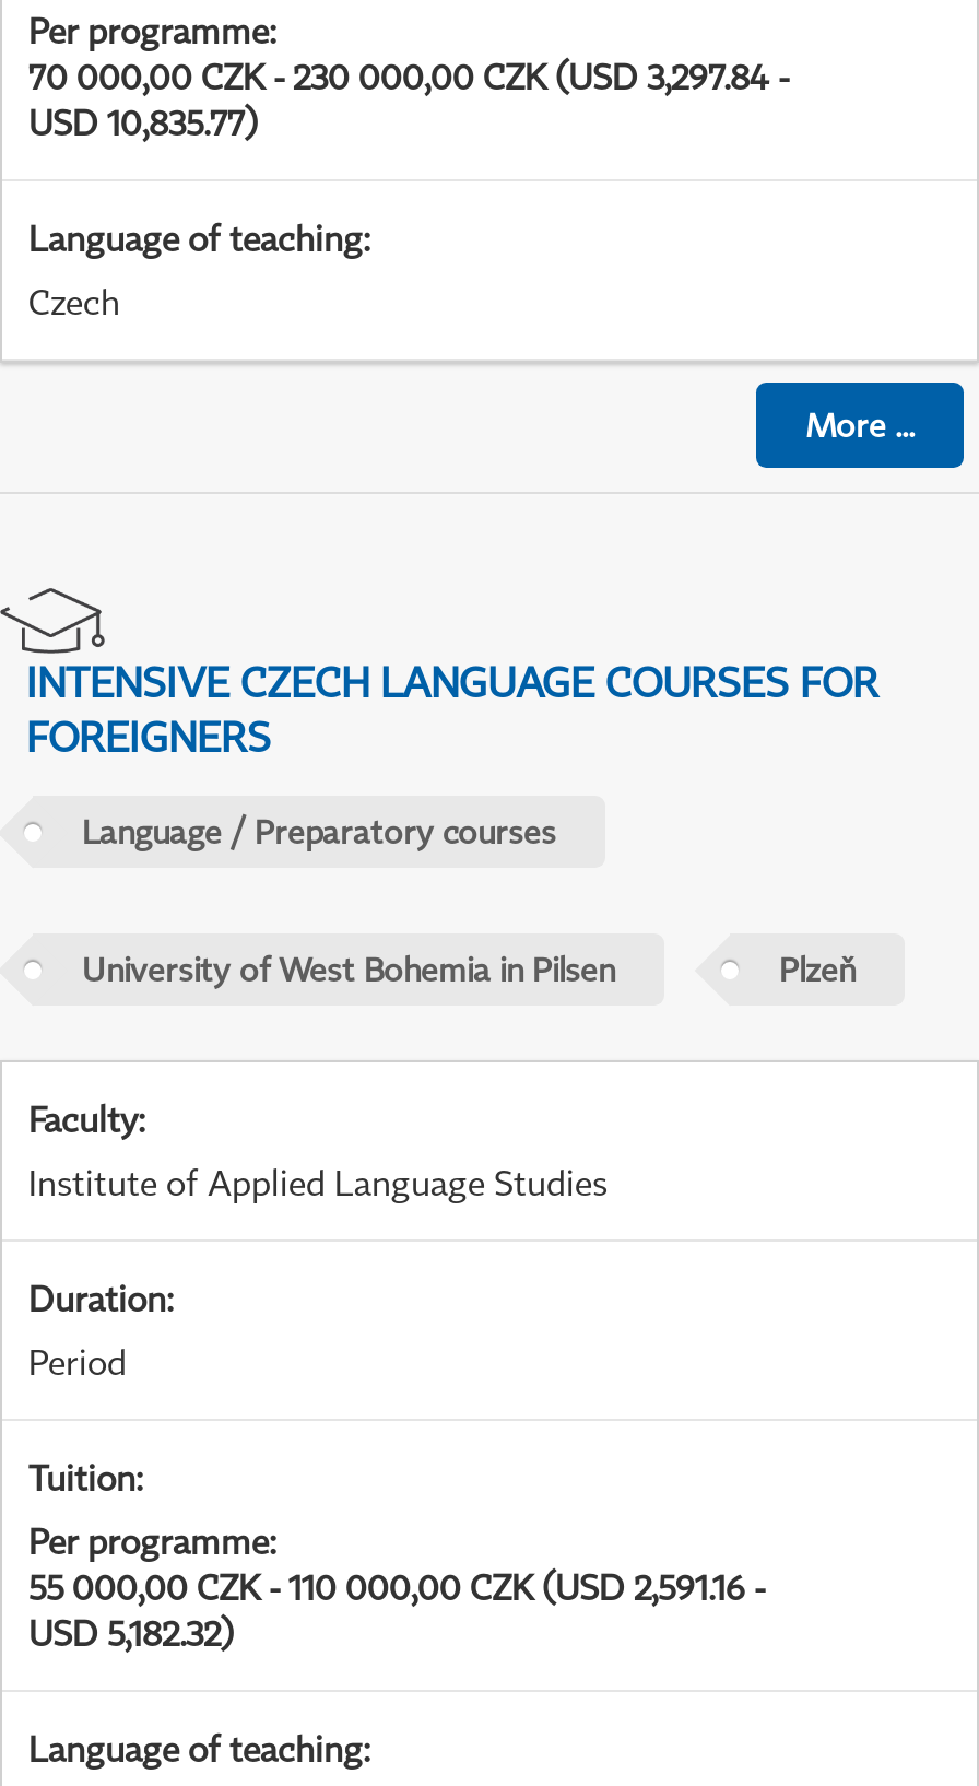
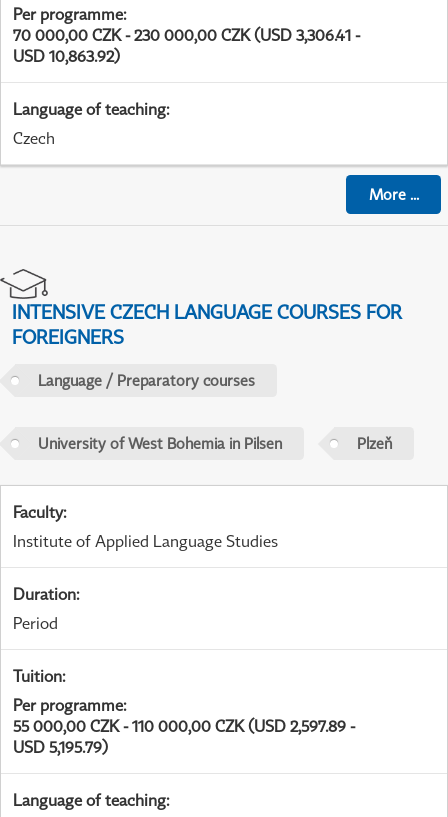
[28,55,789,99] 70 000,00 CZK - 230 000,00 CZK (USD 3,297.84 - -> [13,25,360,45] 70 000,00 CZK - 230 000,00 CZK (USD 3,306.41 -
[28,101,258,144] USD 10,835.77) -> [13,46,120,66] USD 10,863.92)
[28,1565,765,1609] 55 000,00 CZK - 110 000,00 CZK (USD 2,591.16 - -> [13,716,355,736] 55 000,00 CZK - 110 000,00 CZK (USD 2,597.89 -
[28,1611,234,1655] USD 5,182.32) -> [13,737,108,757] USD 5,195.79)

